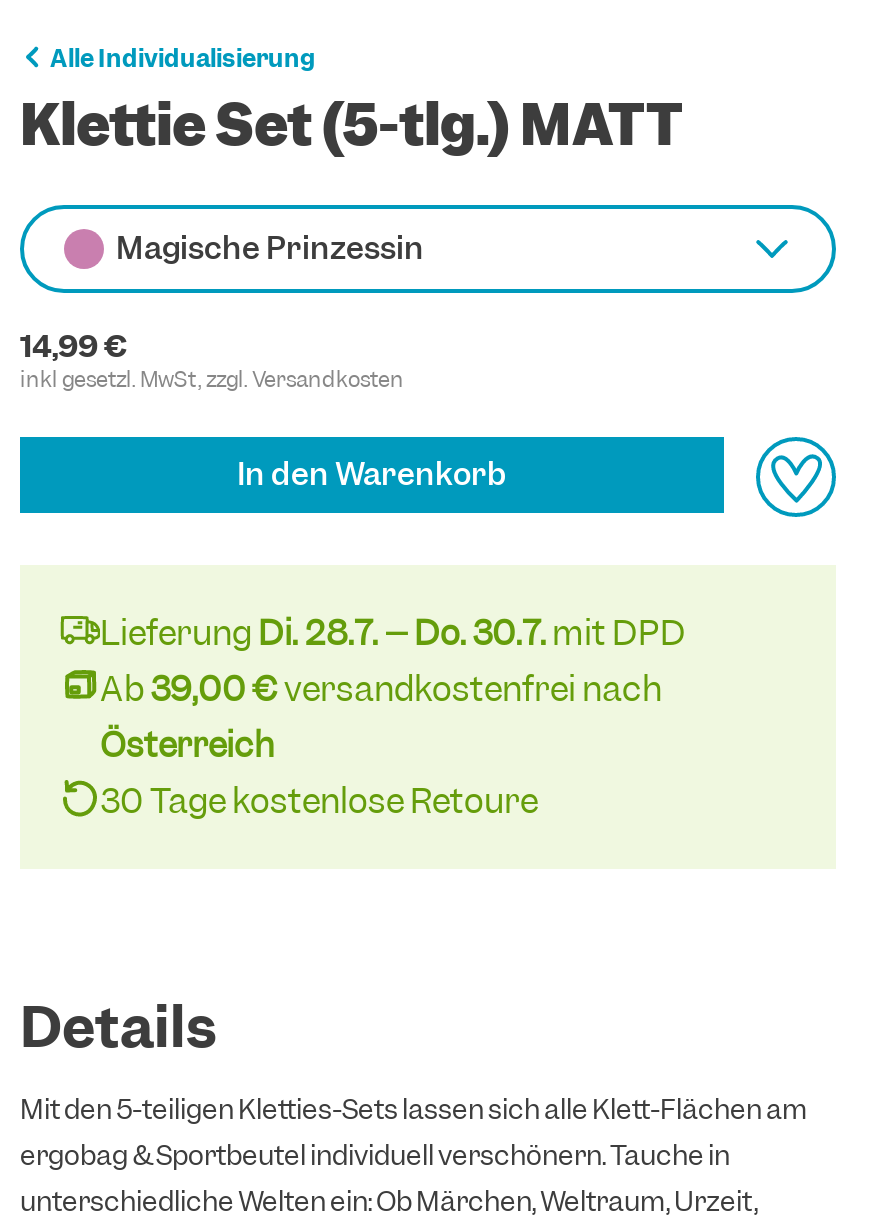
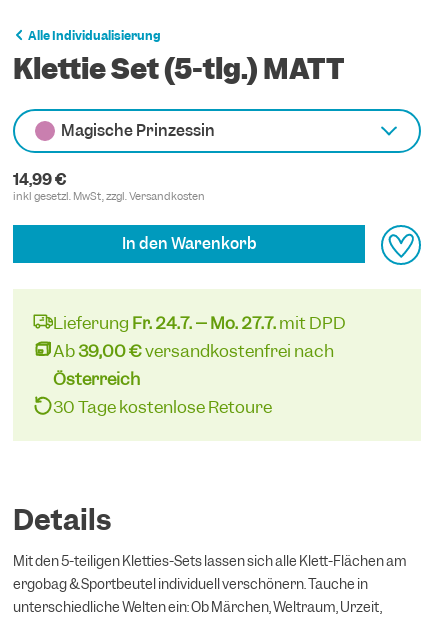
[100,611,686,655] Lieferung Di. 28.7. – Do. 30.7. mit DPD -> [53,312,346,334] Lieferung Fr. 24.7. – Mo. 27.7. mit DPD

